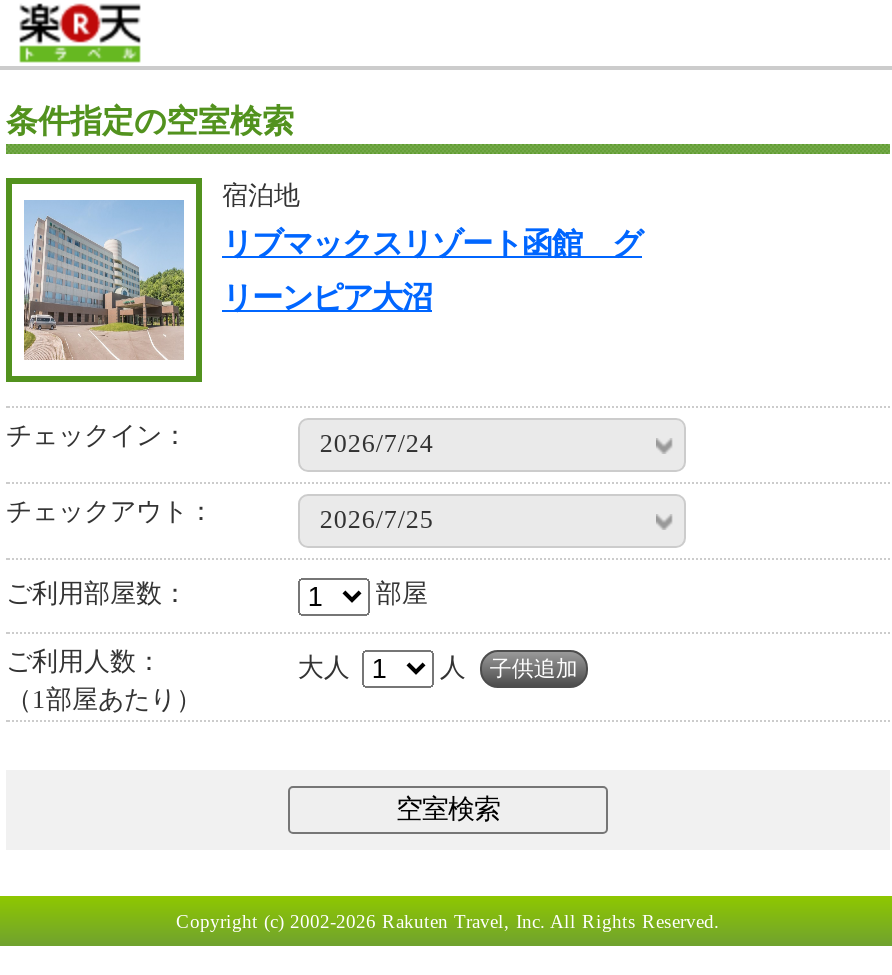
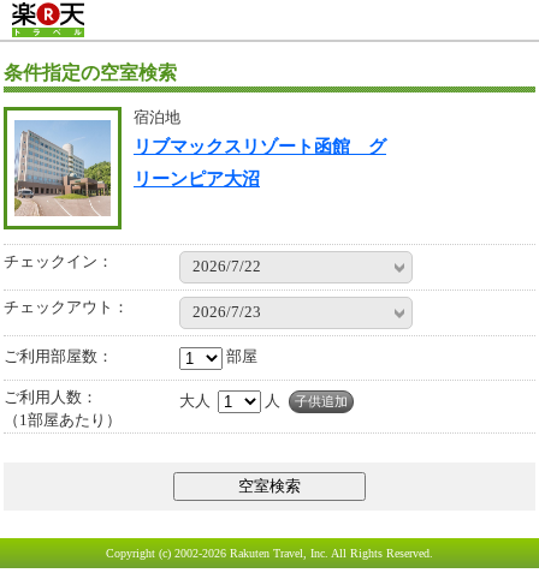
[320,430,434,458] 2026/7/24 -> [192,258,261,275] 2026/7/22
[320,506,434,534] 2026/7/25 -> [192,304,261,321] 2026/7/23

